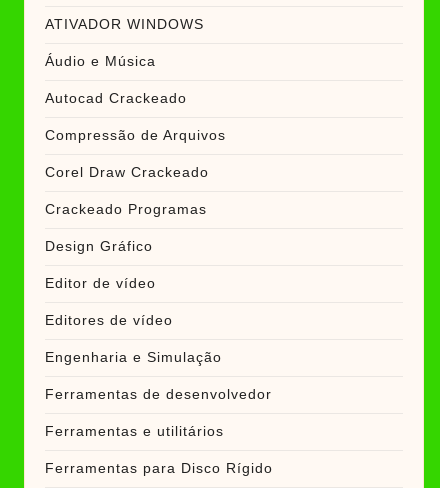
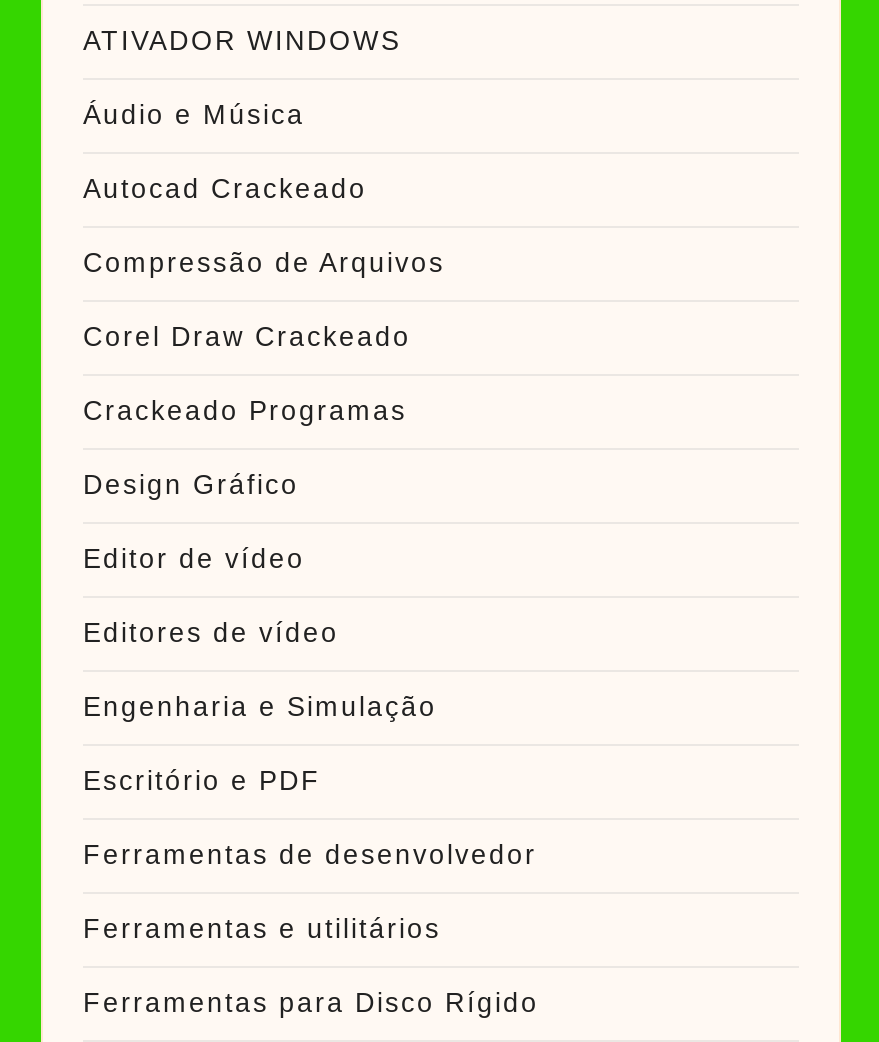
none -> [83,767,321,797] Escritório e PDF

